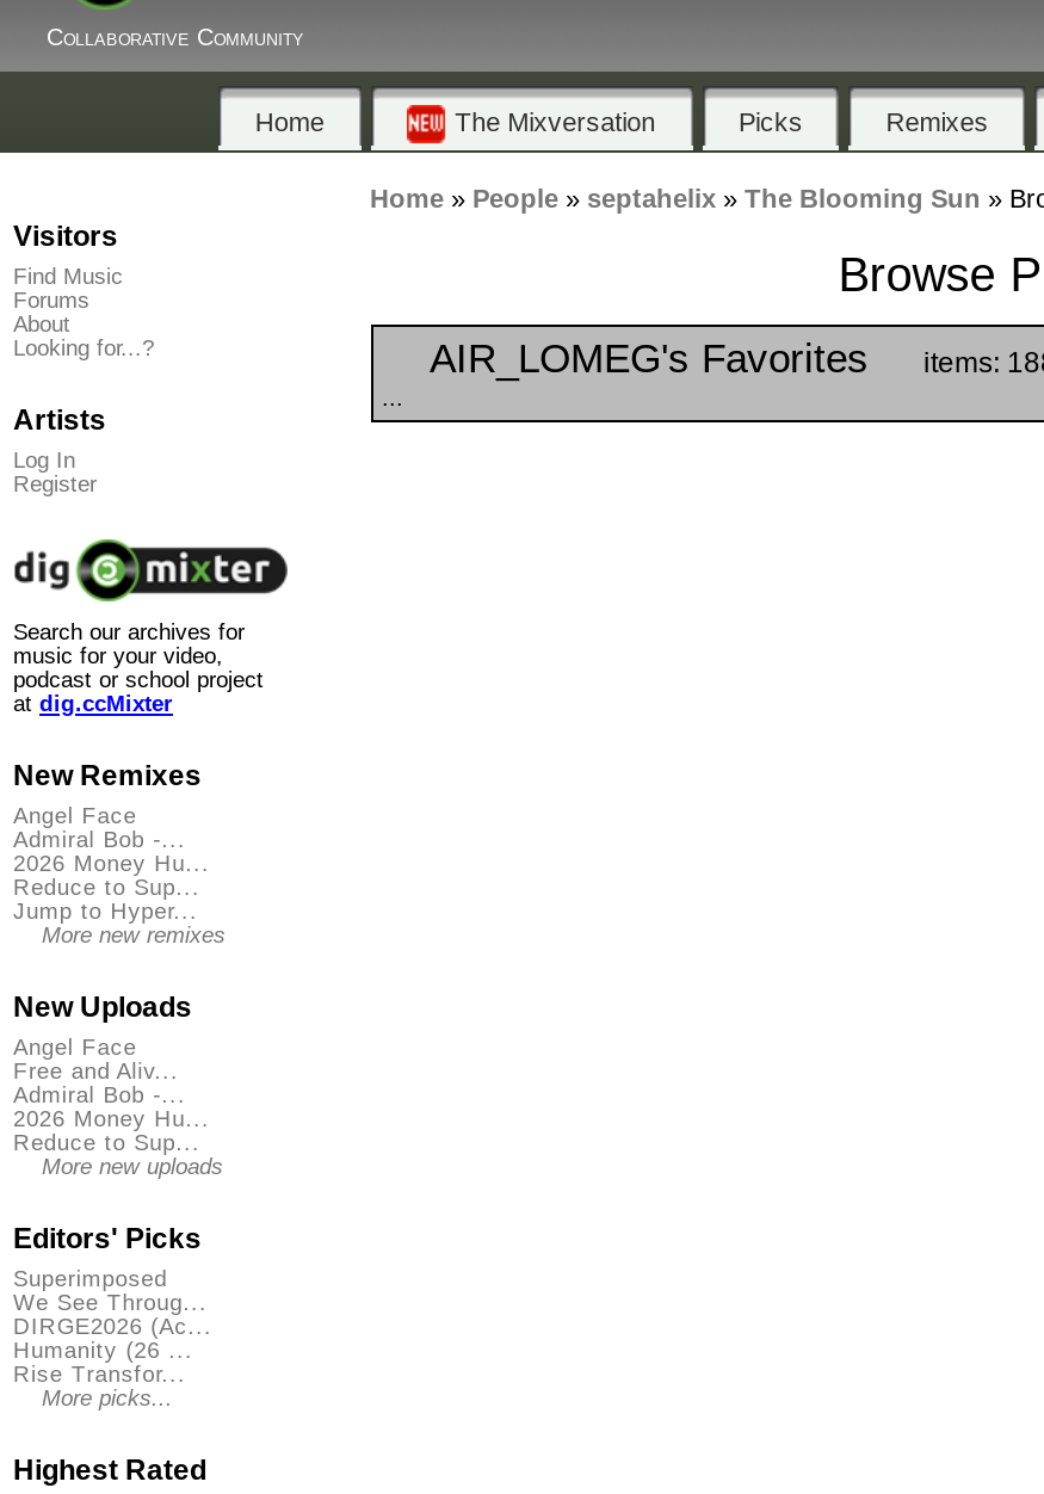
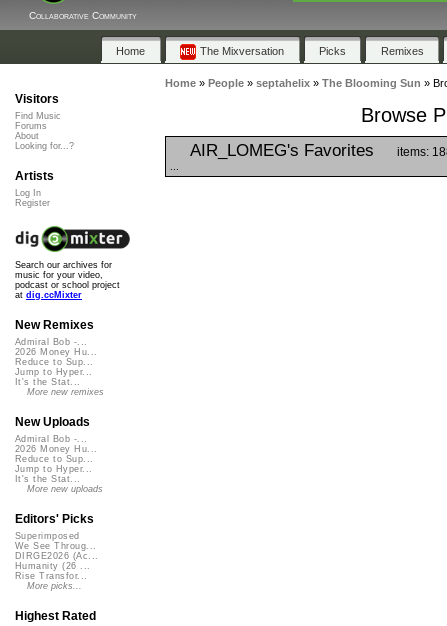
[13,805,136,829] Angel Face -> none
none -> [15,377,80,387] It's the Stat...
[13,1036,179,1084] Angel Face | Free and Aliv... -> none
moved [13,1084,210,1156] -> [15,434,97,464]: Admiral Bob -... | 2026 Money Hu... | Reduce to Sup...
none -> [15,464,92,484] Jump to Hyper... | It's the Stat...

